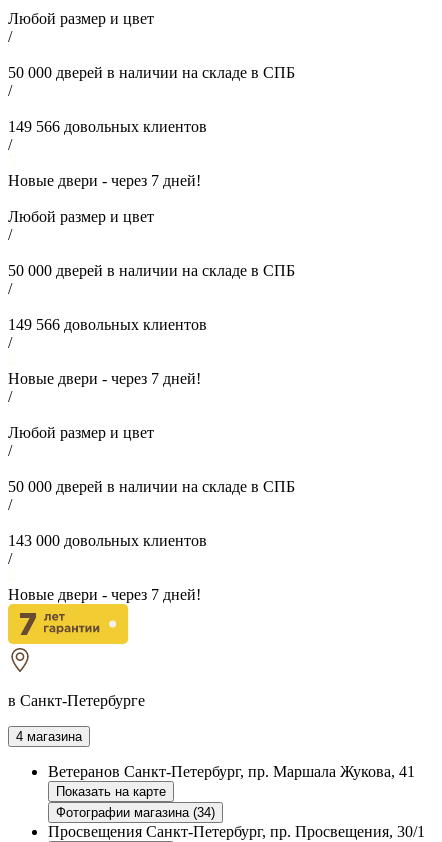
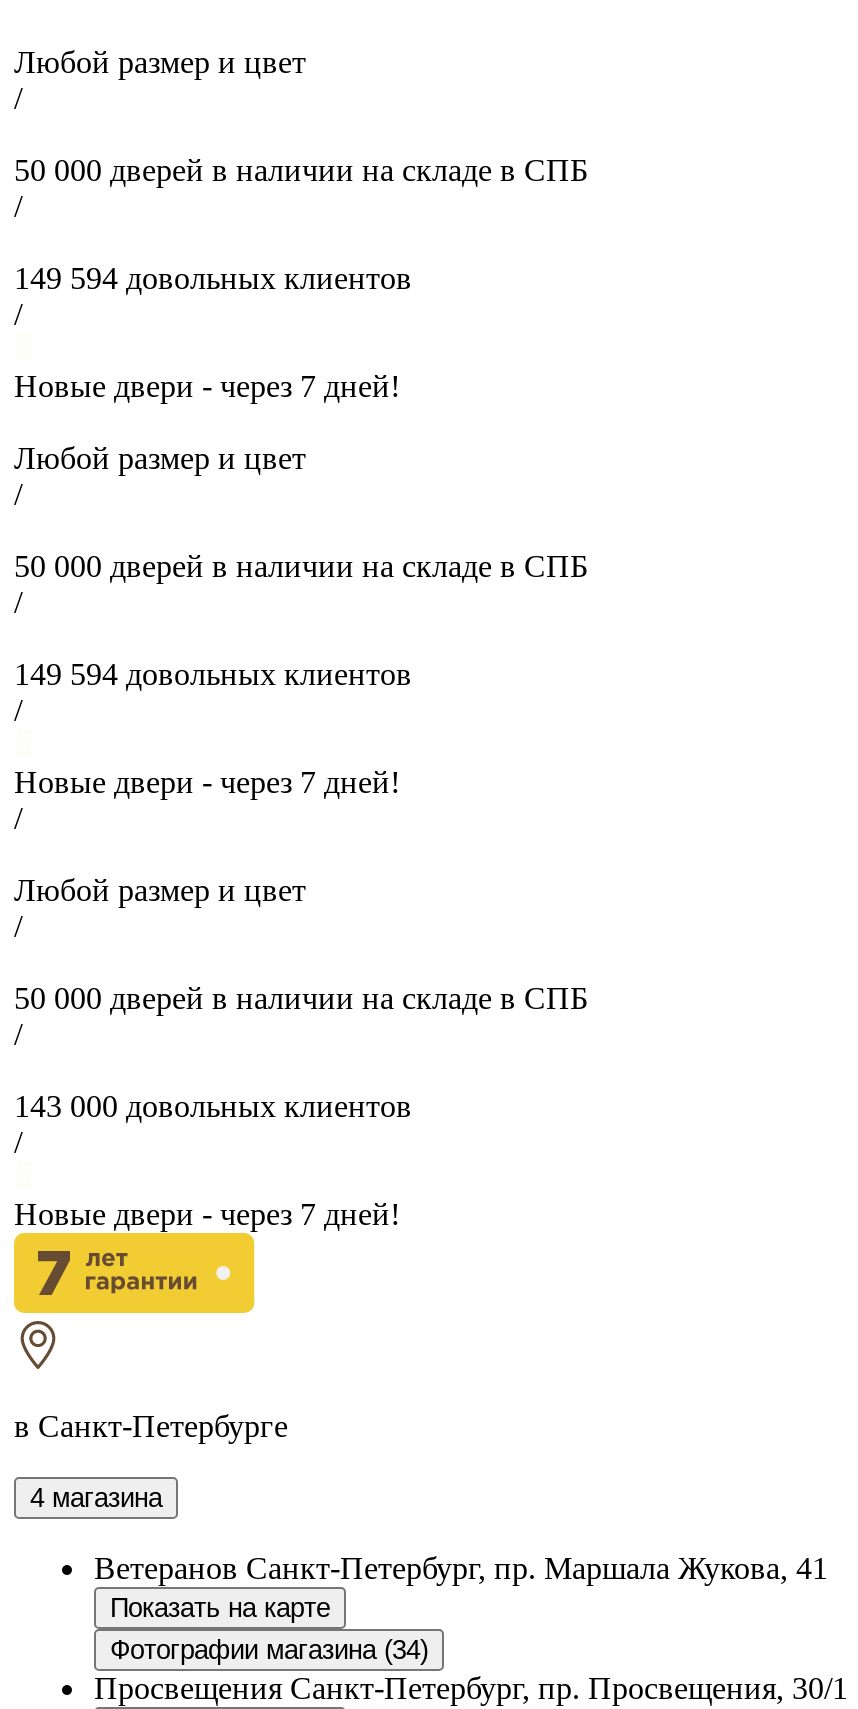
[8,118,207,135] 149 566 довольных клиентов -> [14,261,412,295] 149 594 довольных клиентов
[8,316,207,333] 149 566 довольных клиентов -> [14,657,412,691] 149 594 довольных клиентов

